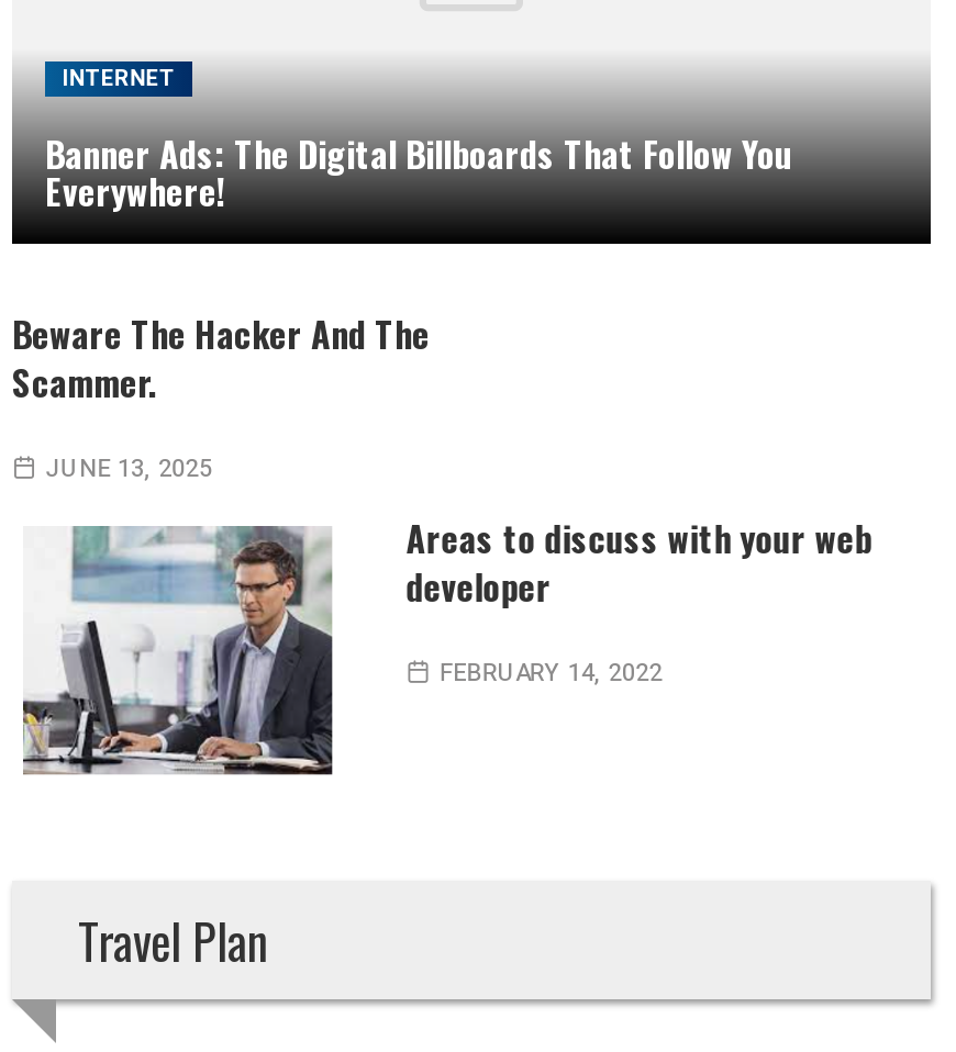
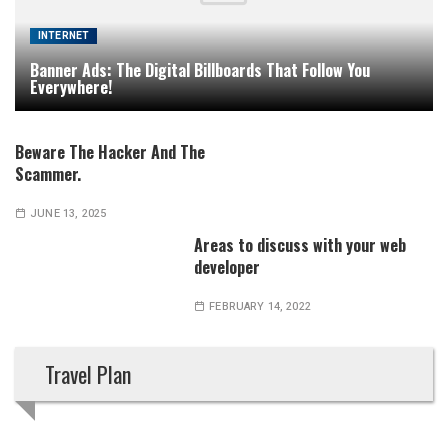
[21,523,335,775] [image] -> none

